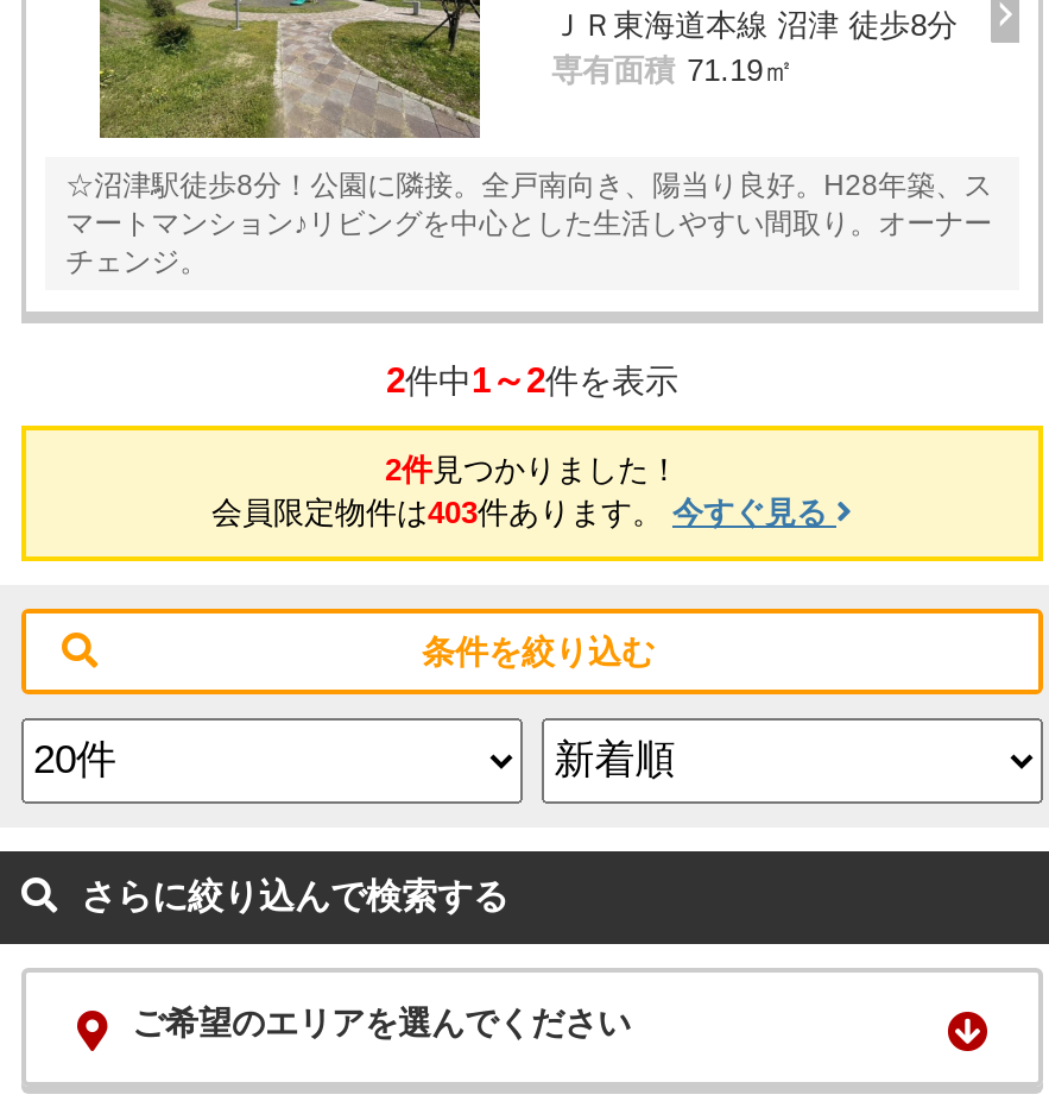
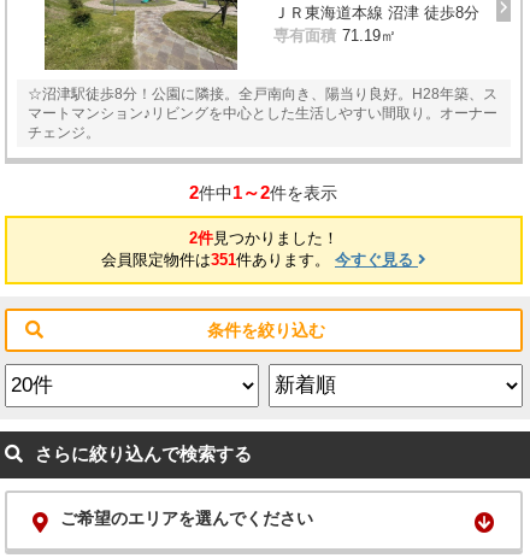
[211,495,836,531] 会員限定物件は403件あります。今すぐ見る -> [101,251,418,269] 会員限定物件は351件あります。今すぐ見る

